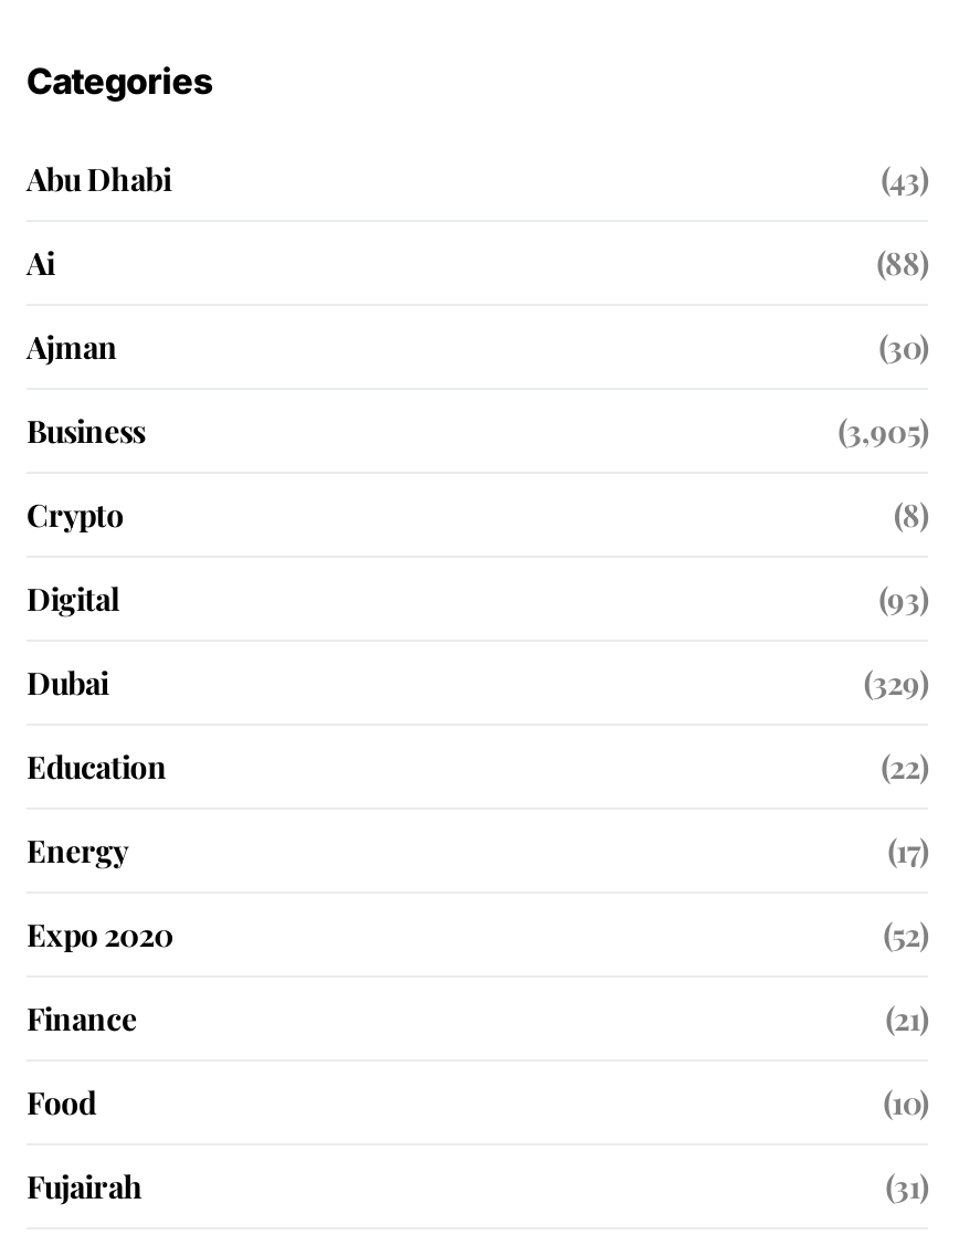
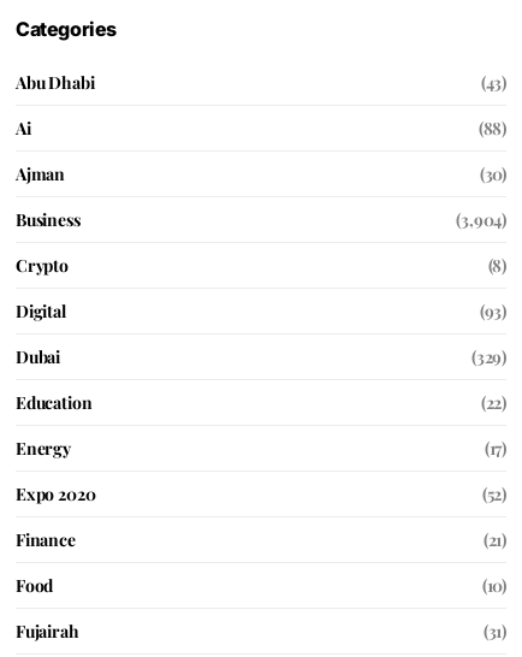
[838,410,928,452] (3,905) -> [456,208,506,231] (3,904)

